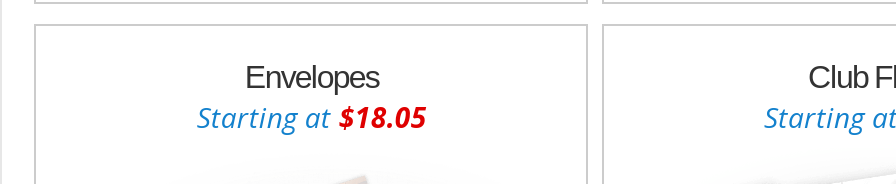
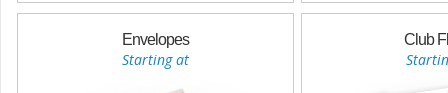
[197,98,427,136] Starting at $18.05 -> [122,50,189,69] Starting at

